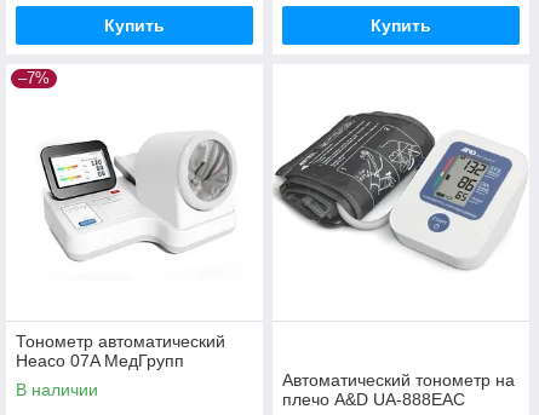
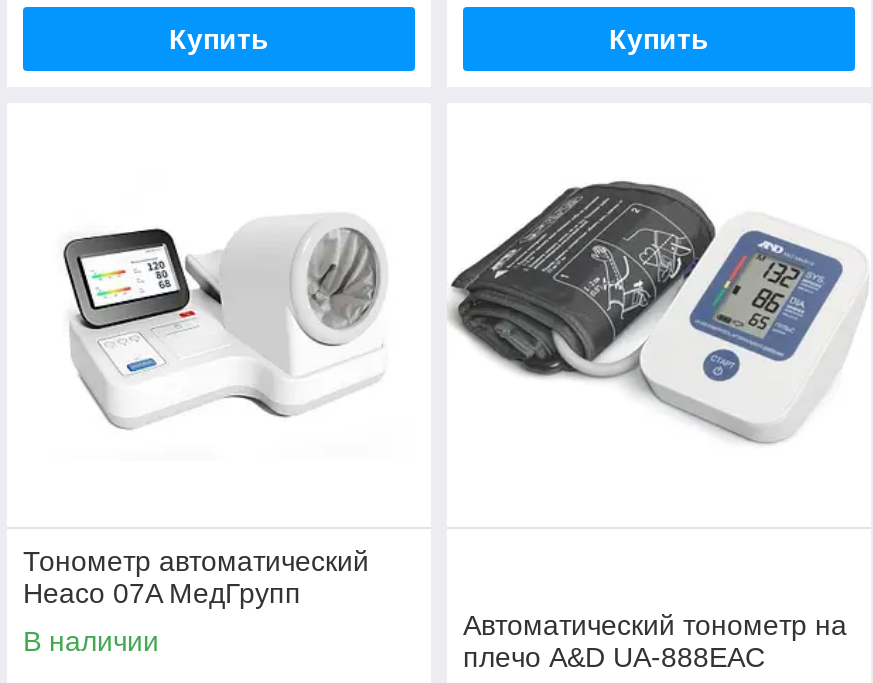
[18,69,50,87] –7% -> none

